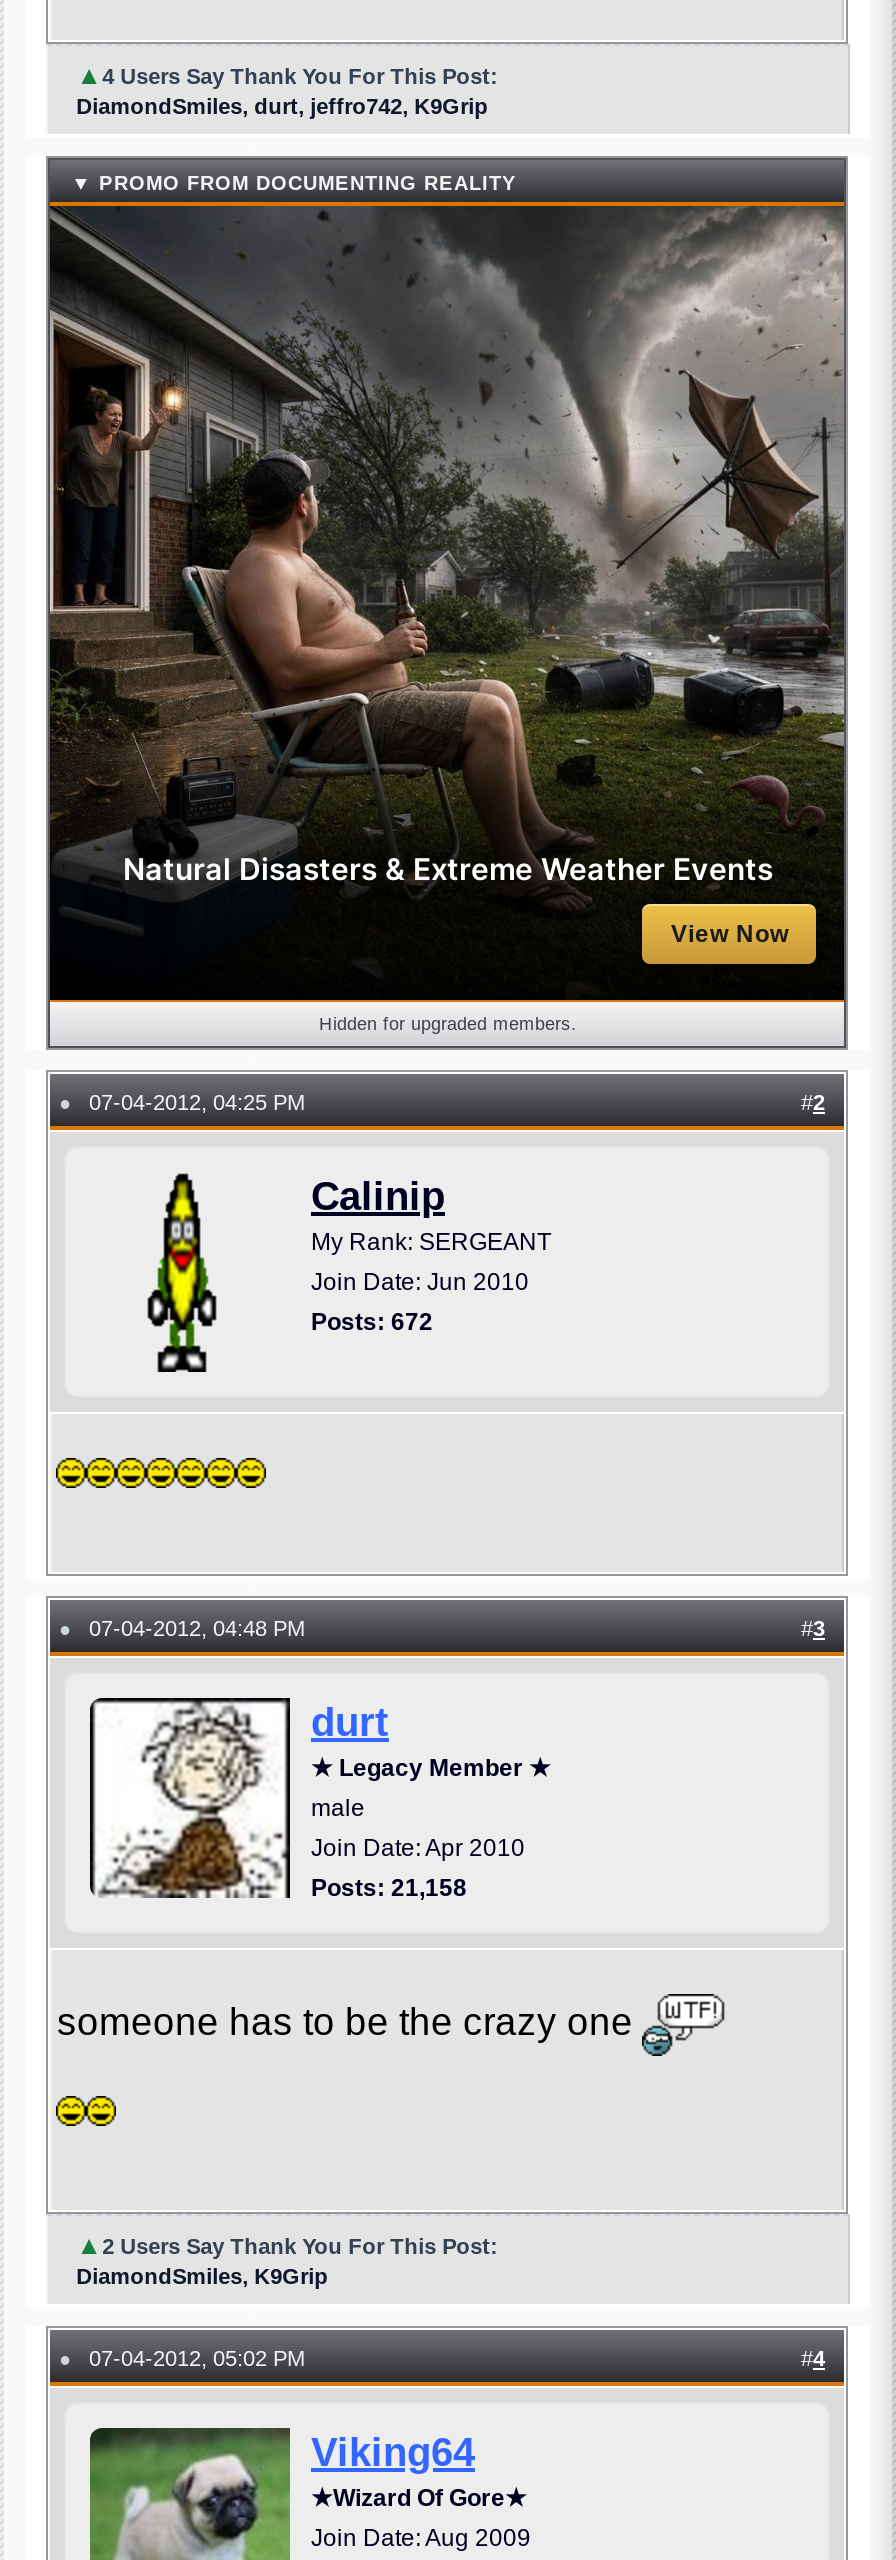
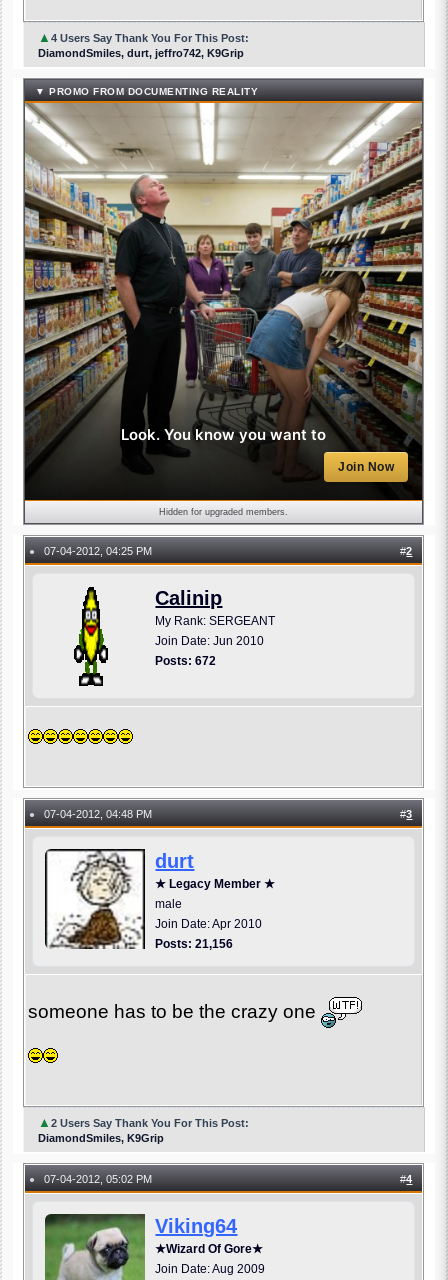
[48,206,846,958] [image] | Natural Disasters & Extreme Weather Events -> [24,102,423,478] [image] | Look. You know you want to
[671,919,789,947] View Now -> [338,459,394,473] Join Now
[311,1875,467,1903] Posts: 21,158 -> [155,937,233,951] Posts: 21,156

